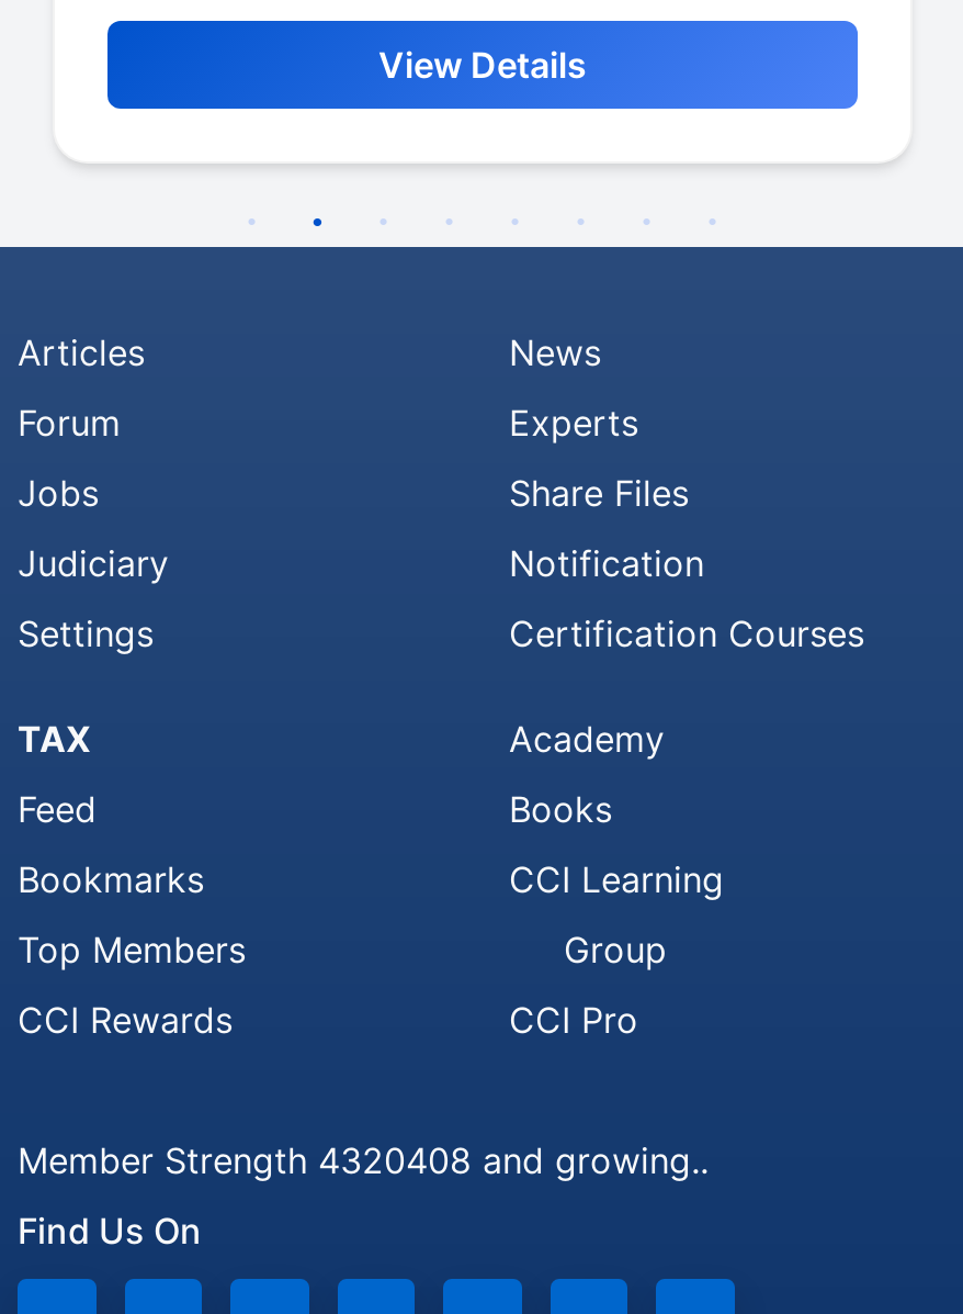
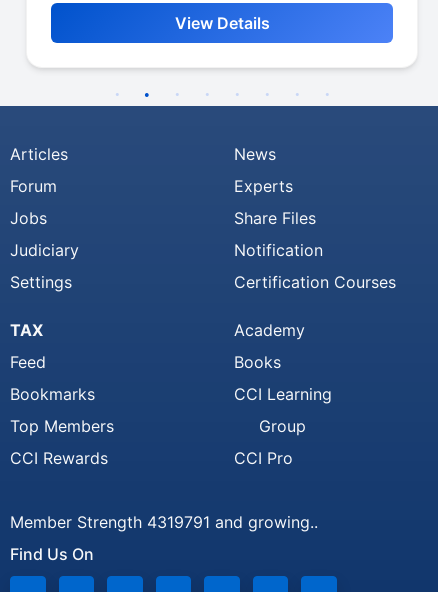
[18,1138,709,1182] Member Strength 4320408 and growing.. -> [10,512,318,532] Member Strength 4319791 and growing..

